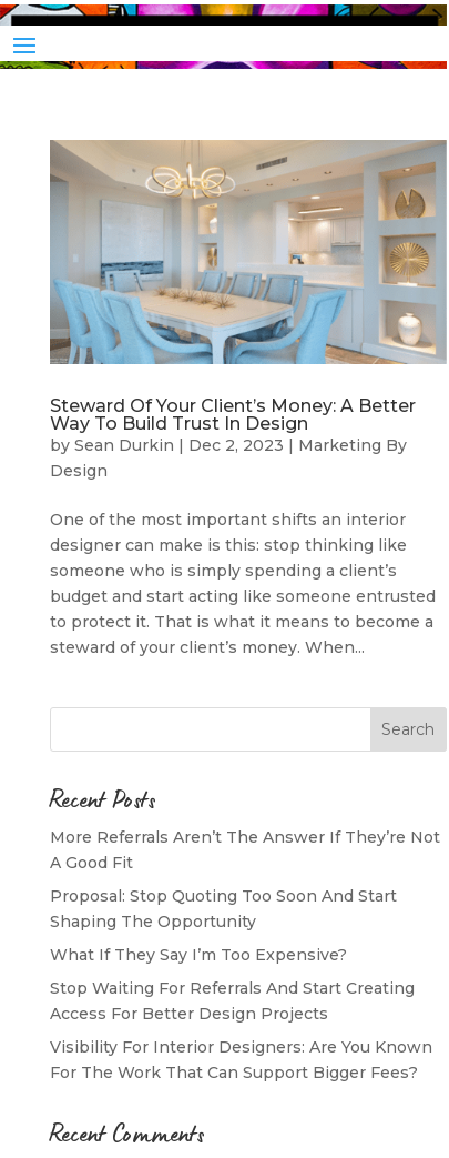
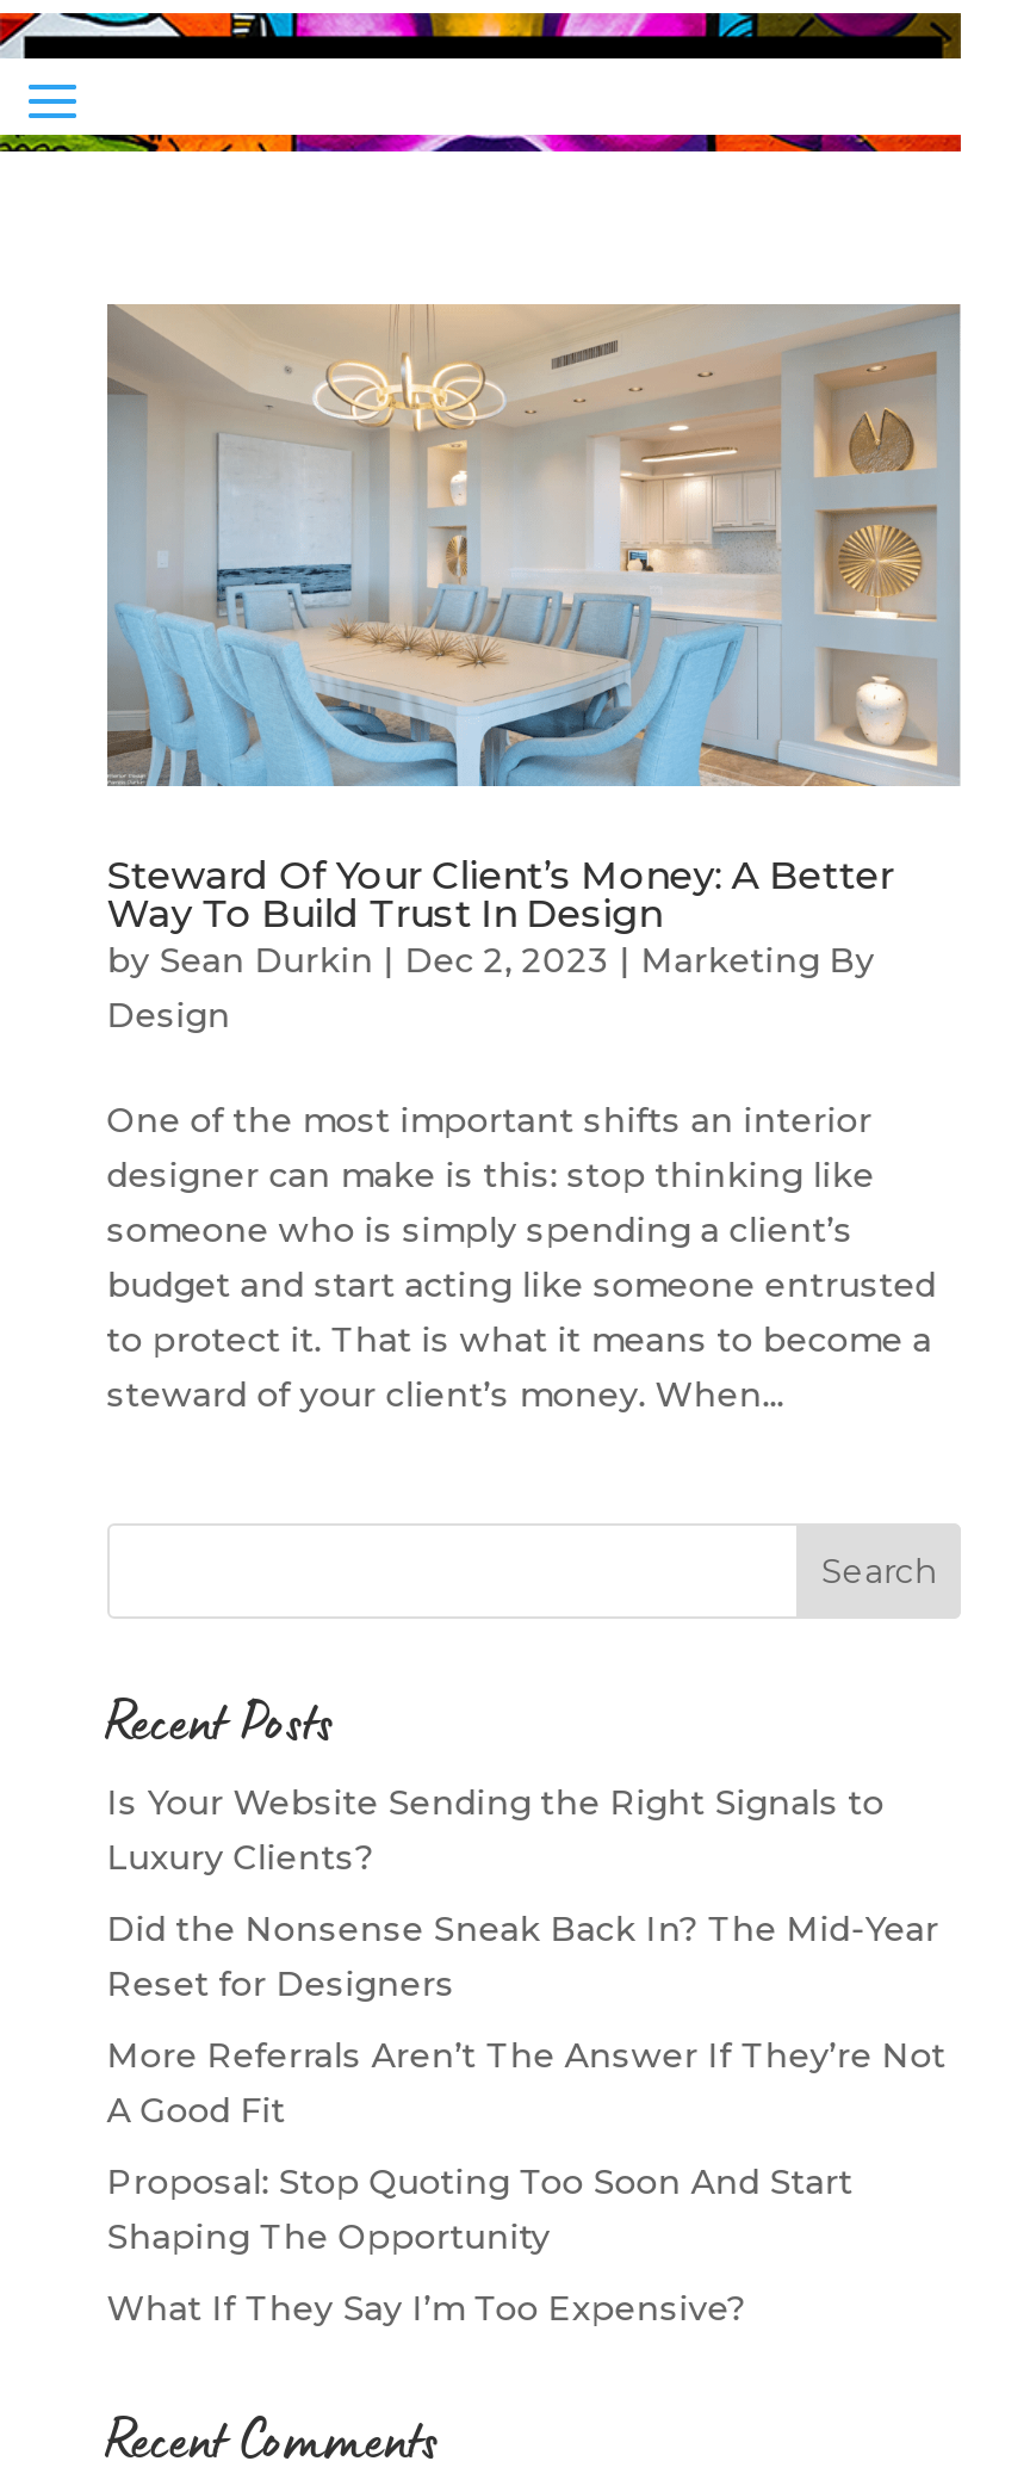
none -> [107,1780,939,2004] Is Your Website Sending the Right Signals to | Luxury Clients? | Did the Nonsense Sneak Back In? The Mid-Year | Reset for Designers
moved [50,827,440,964] -> [107,2033,946,2329]: More Referrals Aren’t The Answer If They’re Not | A Good Fit | Proposal: Stop Quoting Too Soon And Start | Shaping The Opportunity | What If They Say I’m Too Expensive?
[50,978,432,1082] Stop Waiting For Referrals And Start Creating | Access For Better Design Projects | Visibility For Interior Designers: Are You Known | For The Work That Can Support Bigger Fees? -> none

